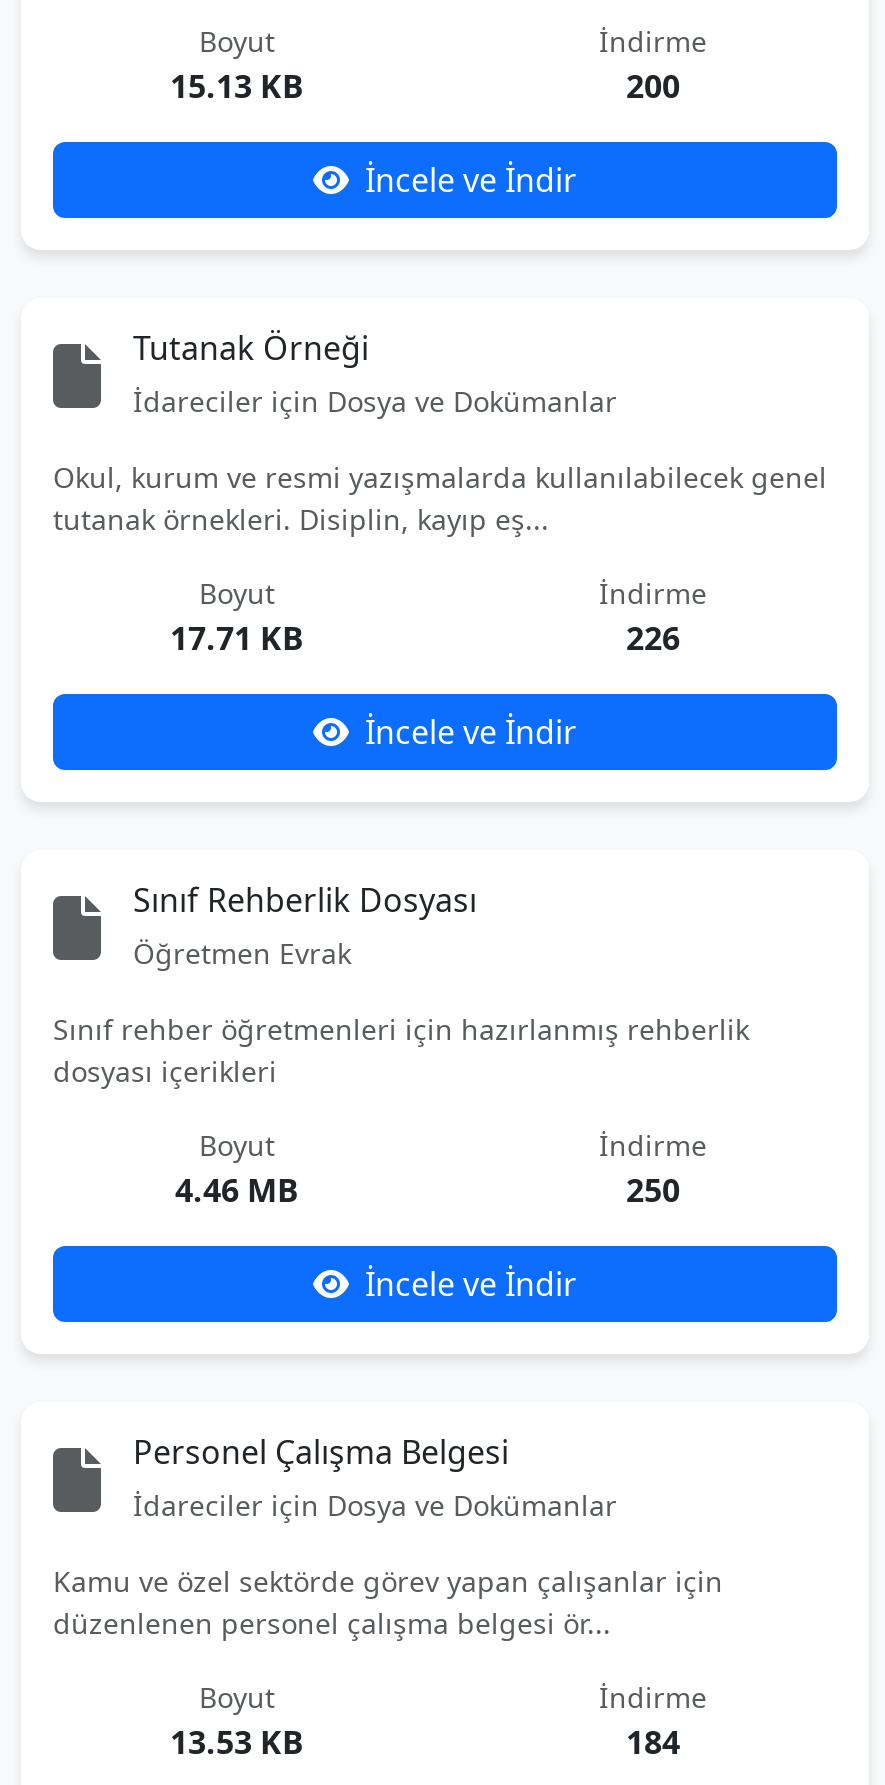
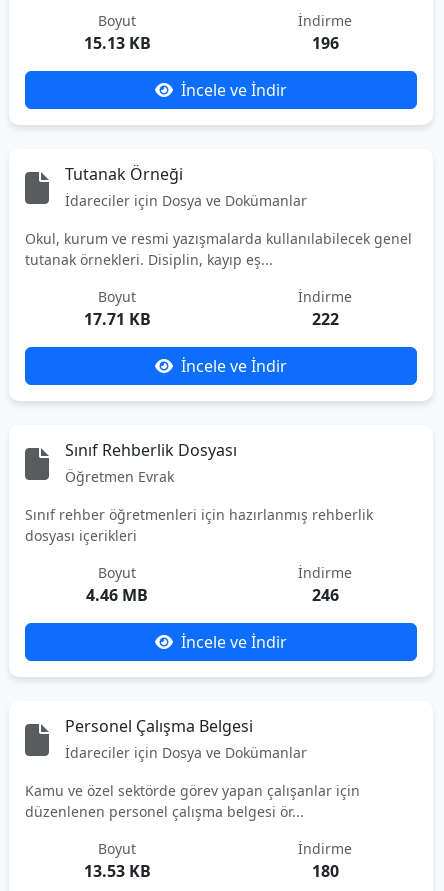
[626,64,680,108] 200 -> [311,32,338,54] 196
[626,616,680,660] 226 -> [311,308,338,330] 222
[626,1168,680,1212] 250 -> [311,584,338,606] 246
[626,1720,680,1764] 184 -> [311,860,338,882] 180

